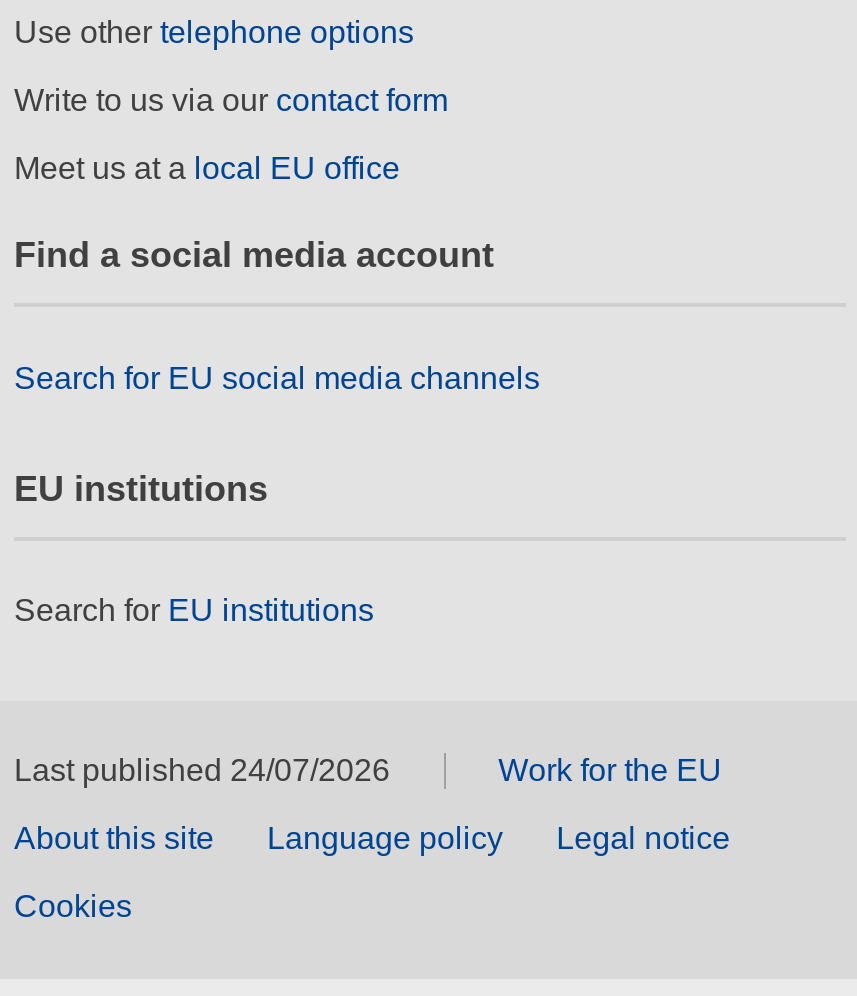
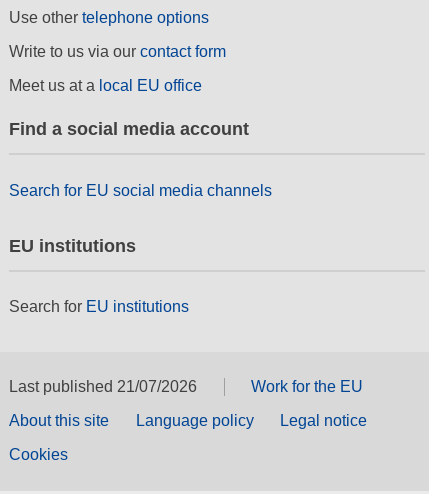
[14,754,390,788] Last published 24/07/2026 -> [9,378,197,395] Last published 21/07/2026

